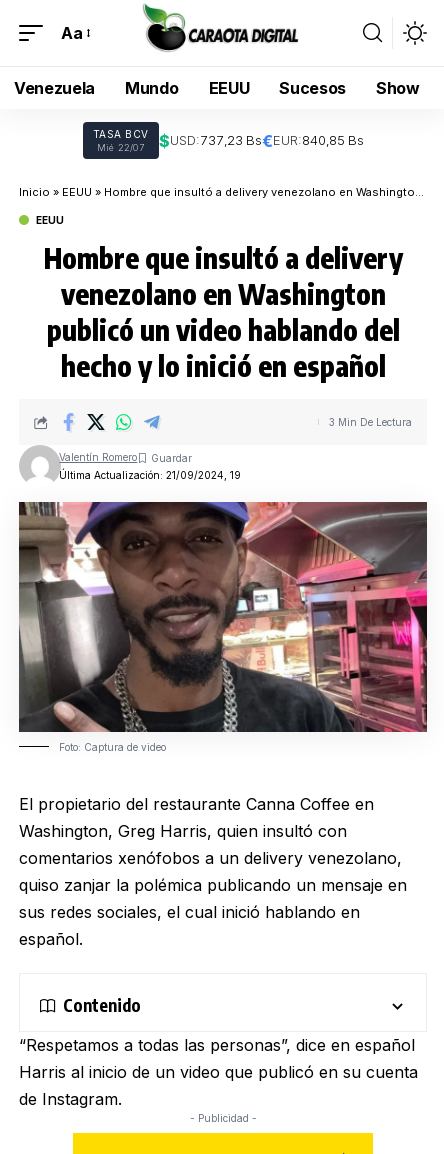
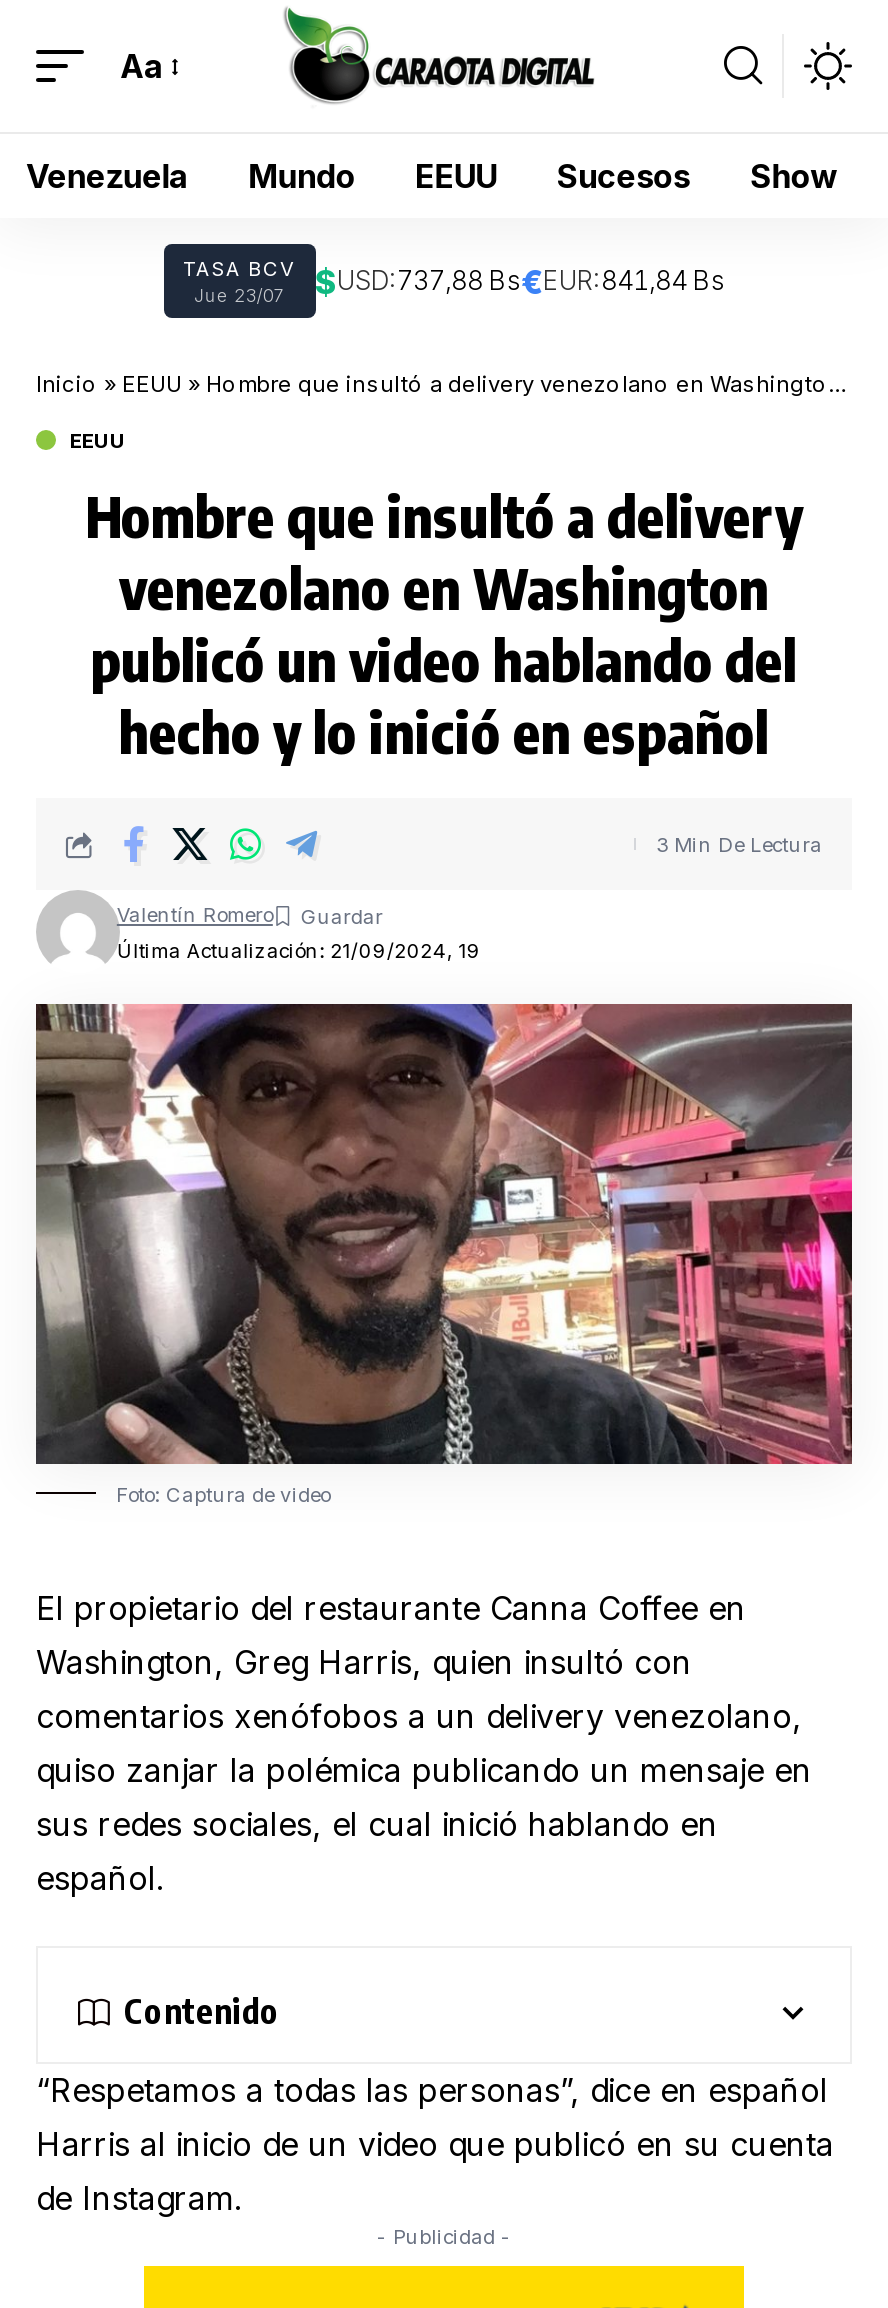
[97,131,363,153] Mié 22/07 | $USD:737,23 Bs€EUR:840,85 Bs -> [194,261,725,306] Jue 23/07 | $USD:737,88 Bs€EUR:841,84 Bs

